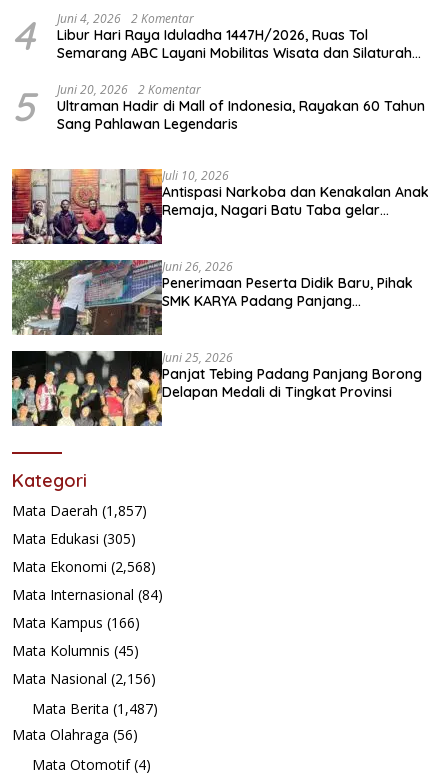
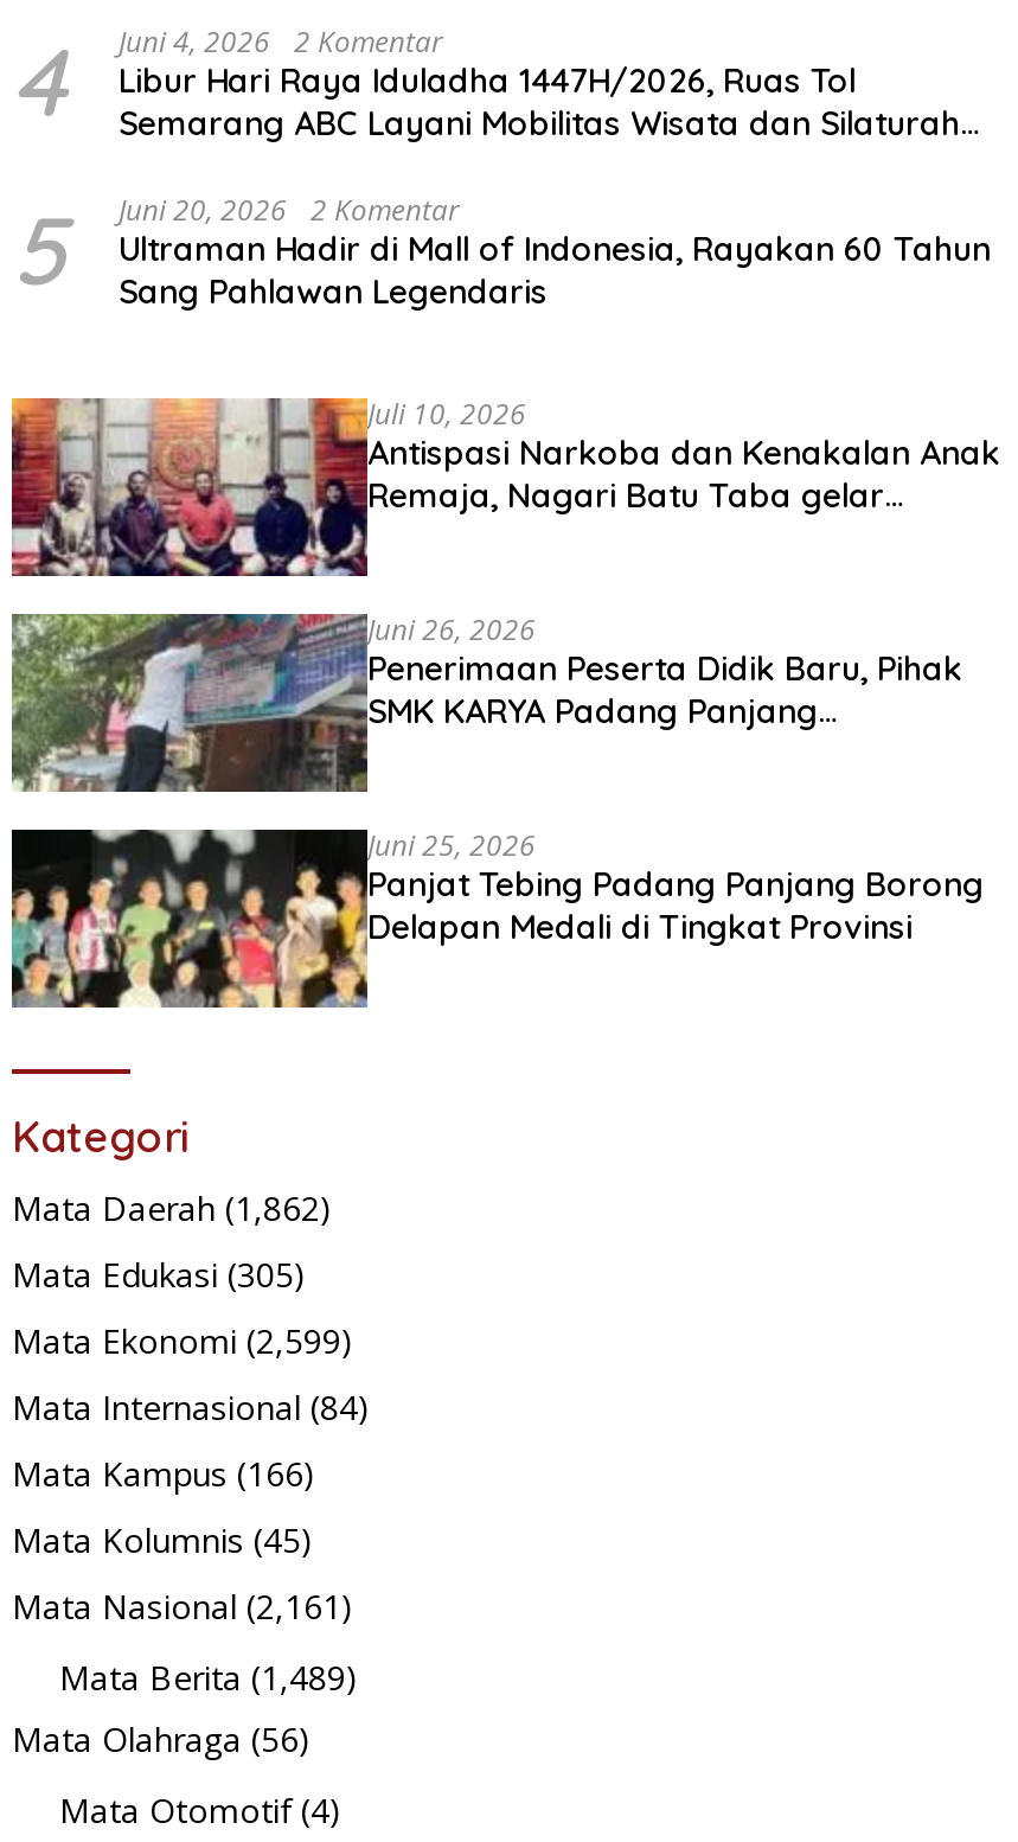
[12,501,147,520] Mata Daerah (1,857) -> [12,1185,332,1230] Mata Daerah (1,862)
[12,557,156,576] Mata Ekonomi (2,568) -> [12,1317,353,1362] Mata Ekonomi (2,599)
[12,669,156,688] Mata Nasional (2,156) -> [12,1583,353,1628] Mata Nasional (2,161)
[32,699,158,718] Mata Berita (1,487) -> [59,1654,358,1699] Mata Berita (1,489)

